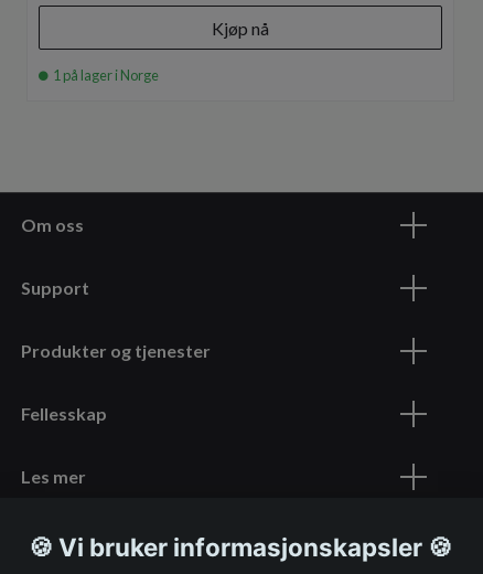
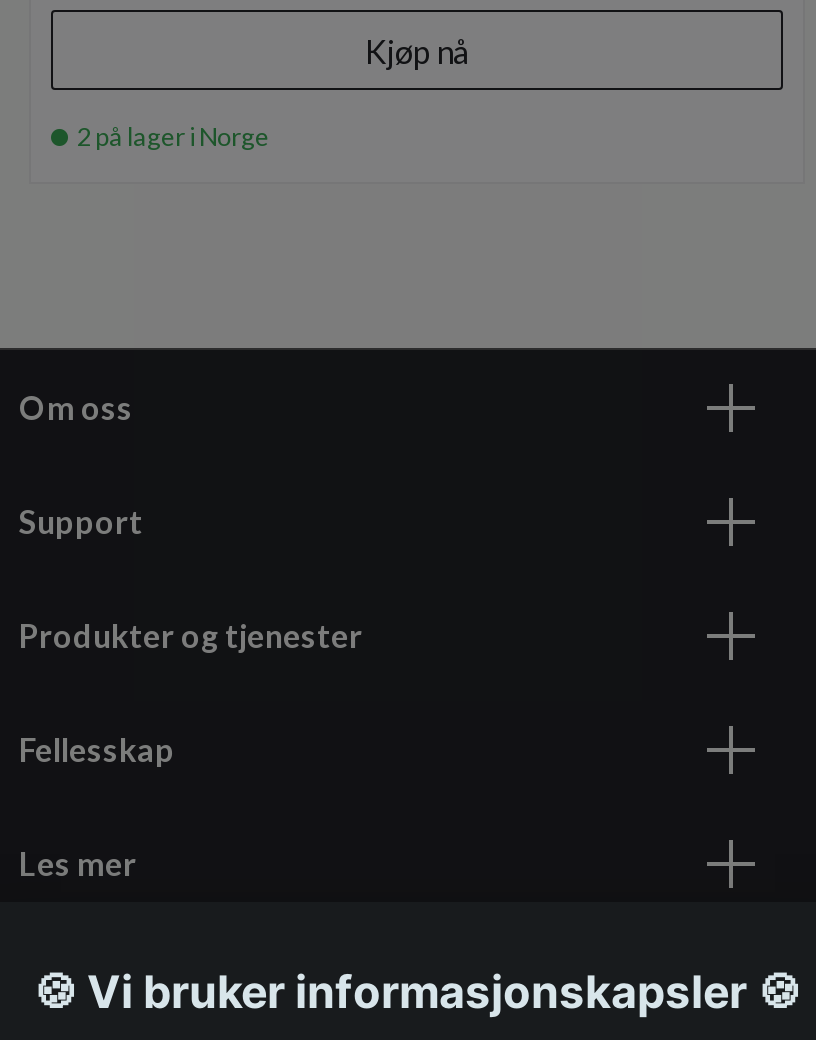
[51,66,159,84] 1 på lager i Norge -> [73,120,269,152] 2 på lager i Norge

